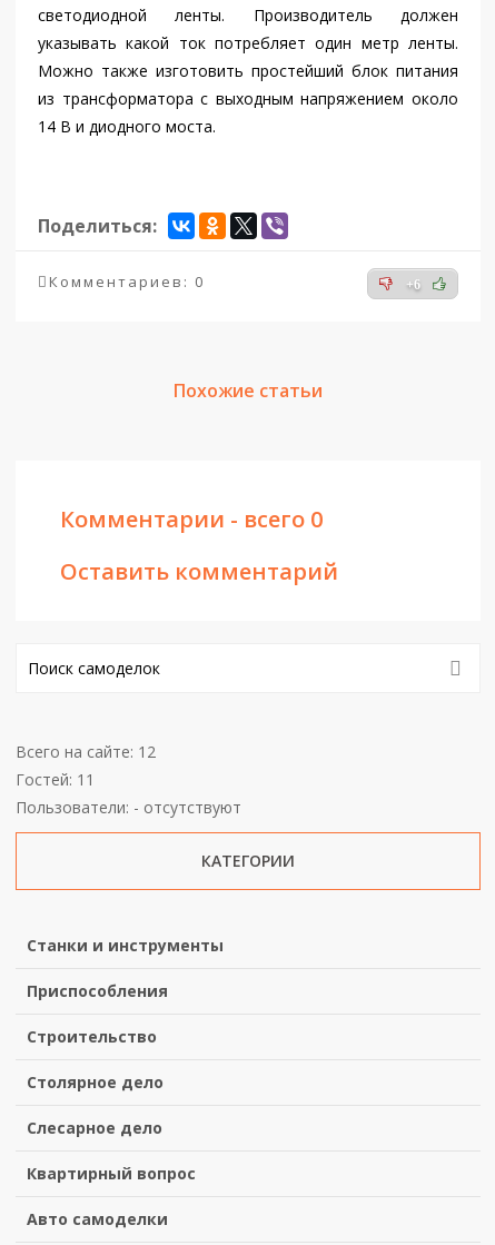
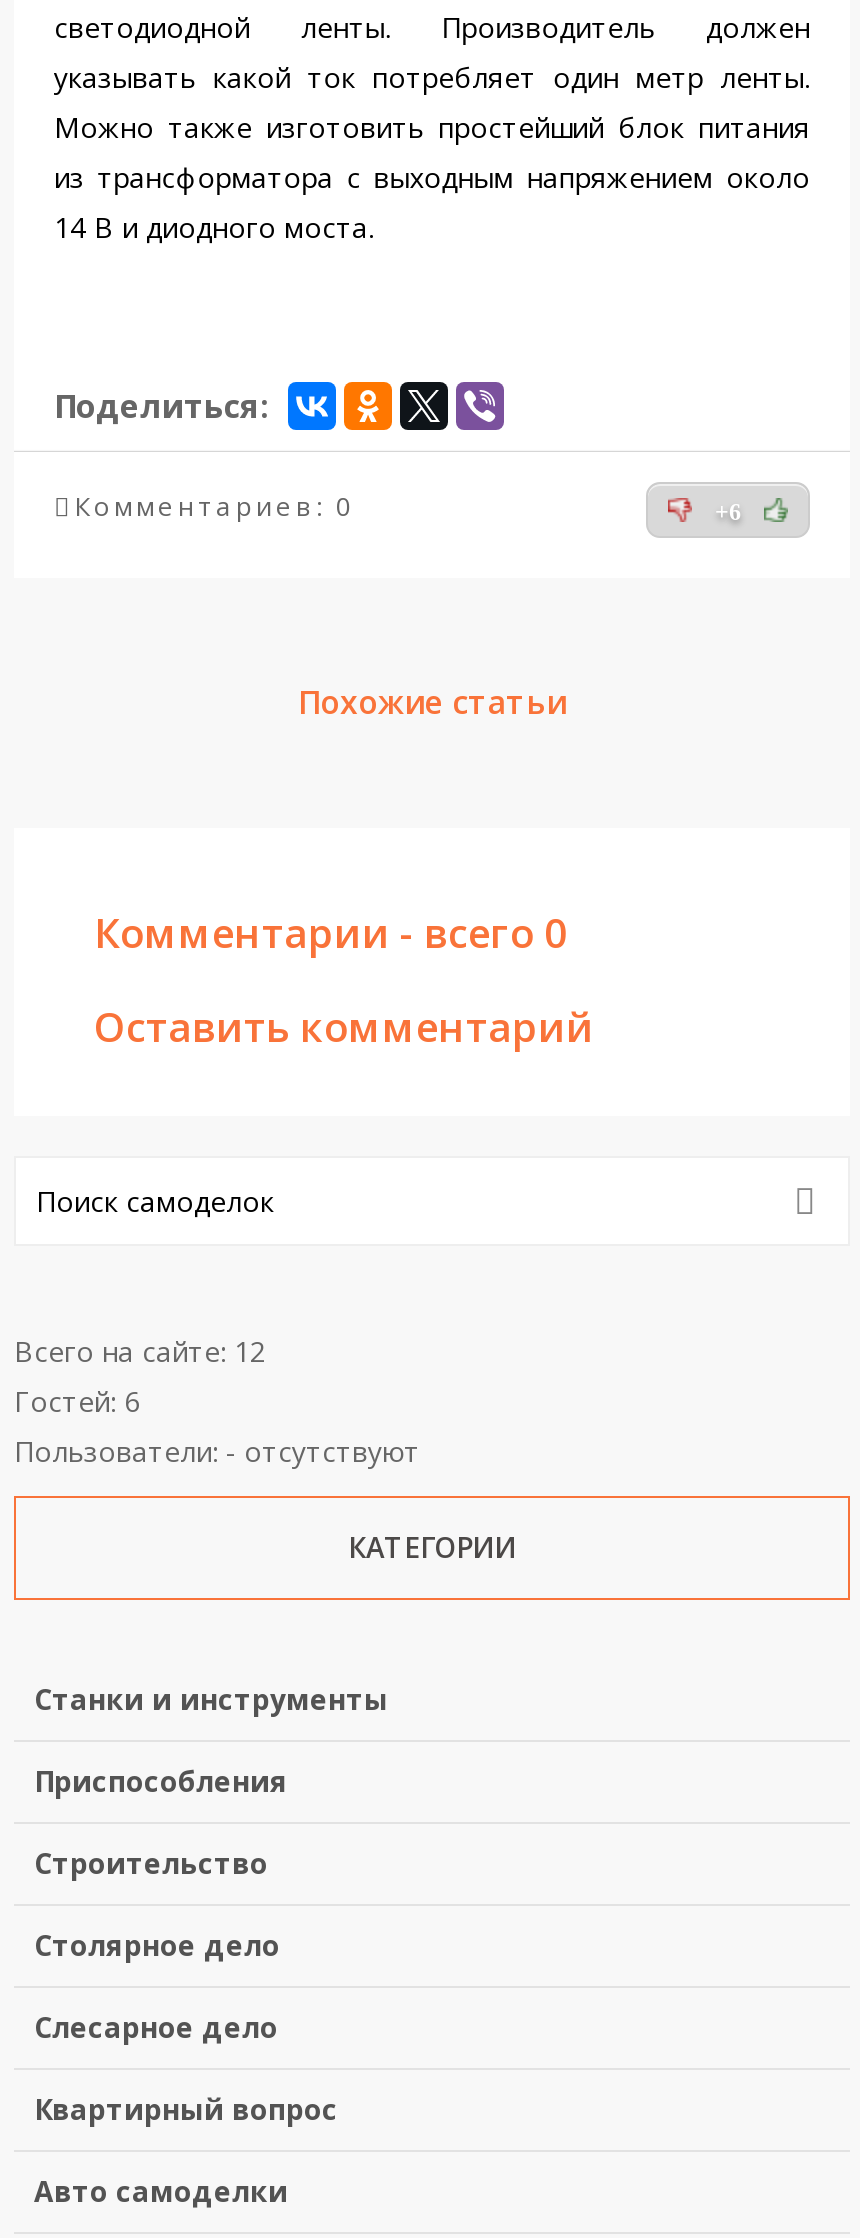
[16,769,95,790] Гостей: 11 -> [14,1382,140,1420] Гостей: 6

